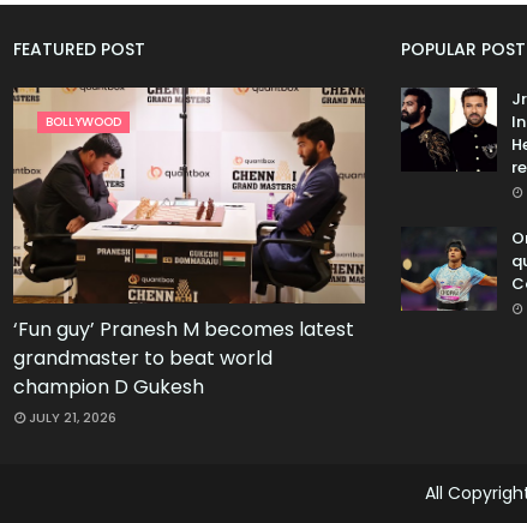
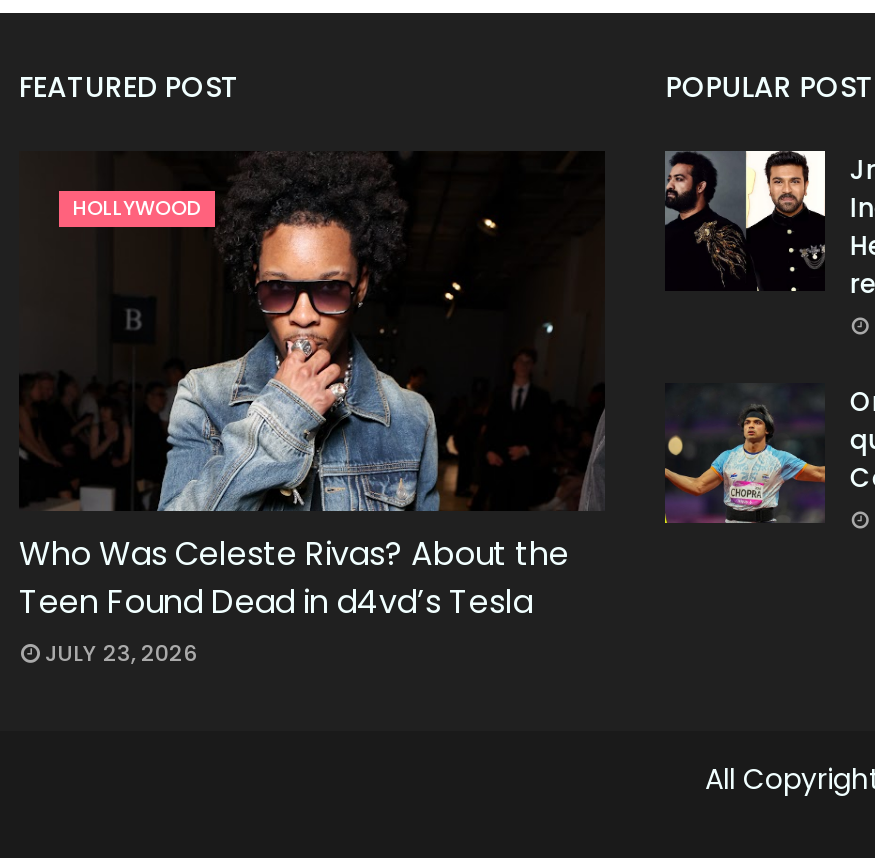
[12,86,366,305] [image] | BOLLYWOOD -> [19,151,605,479] [image] | HOLLYWOOD
[13,315,354,427] ‘Fun guy’ Pranesh M becomes latest | grandmaster to beat world | champion D Gukesh | JULY 21, 2026 -> [19,531,569,669] Who Was Celeste Rivas? About the | Teen Found Dead in d4vd’s Tesla | JULY 23, 2026

